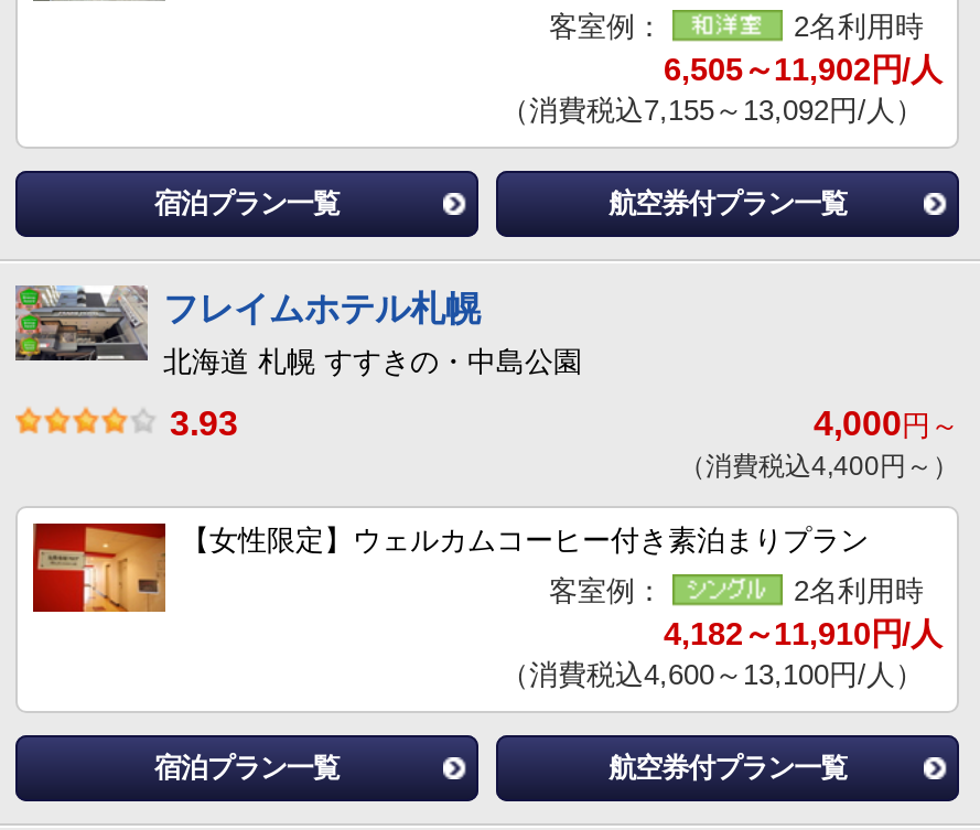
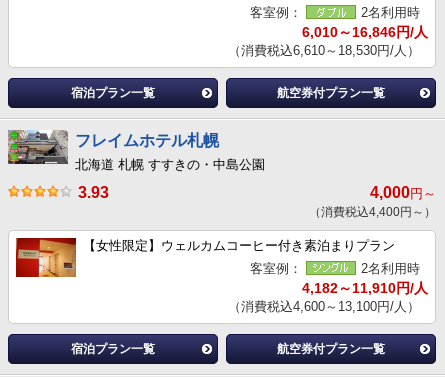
[664,52,941,87] 6,505～11,902円/人 -> [302,23,428,39] 6,010～16,846円/人
[500,94,924,127] （消費税込7,155～13,092円/人） -> [228,42,420,57] （消費税込6,610～18,530円/人）

